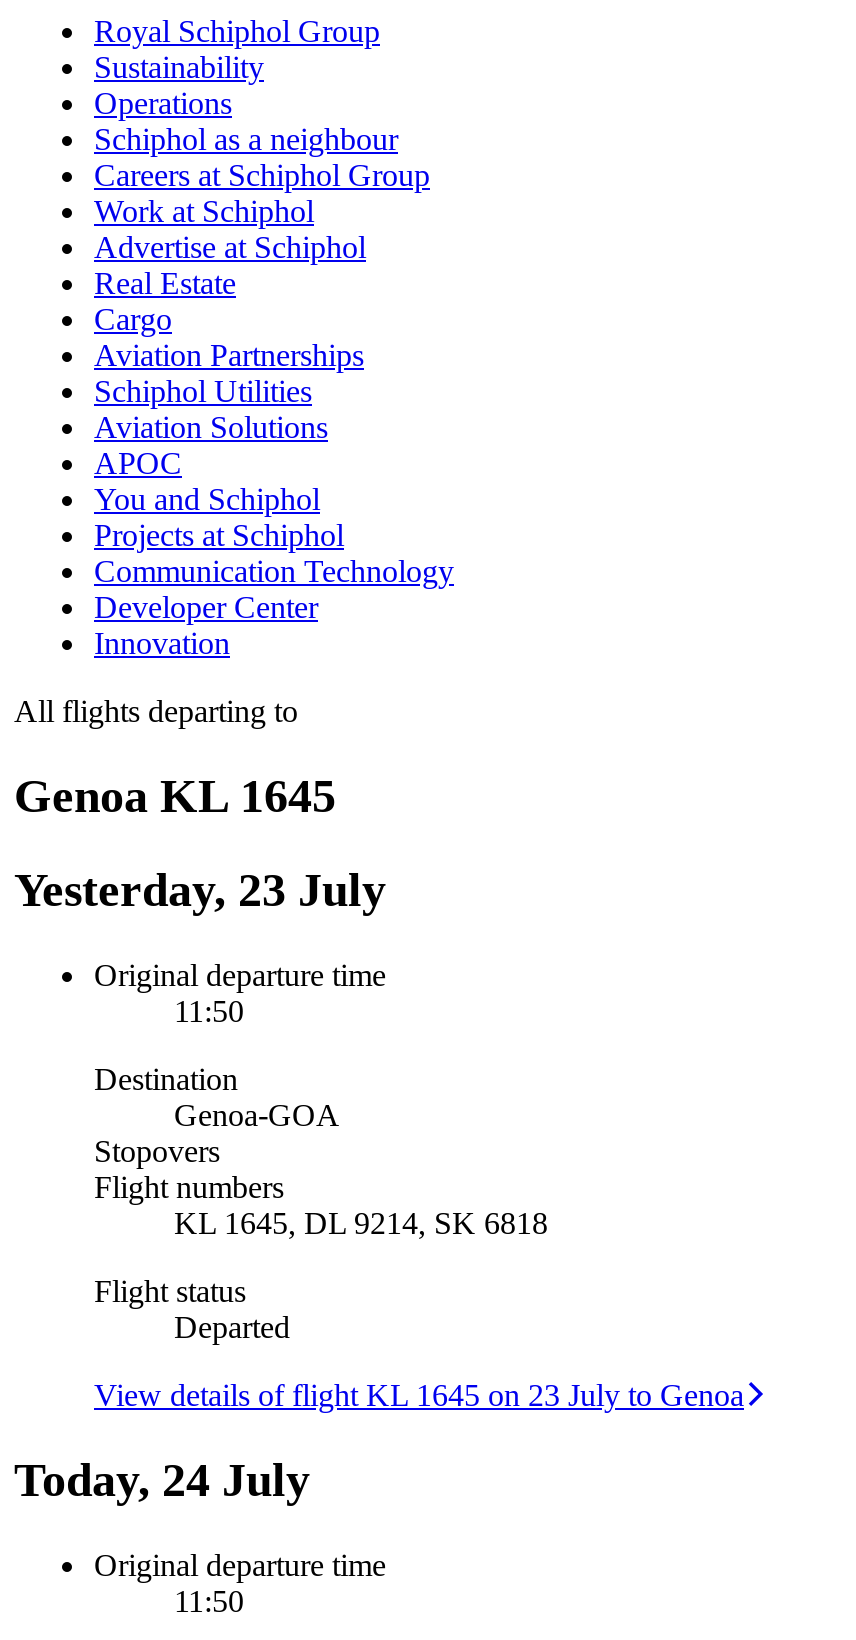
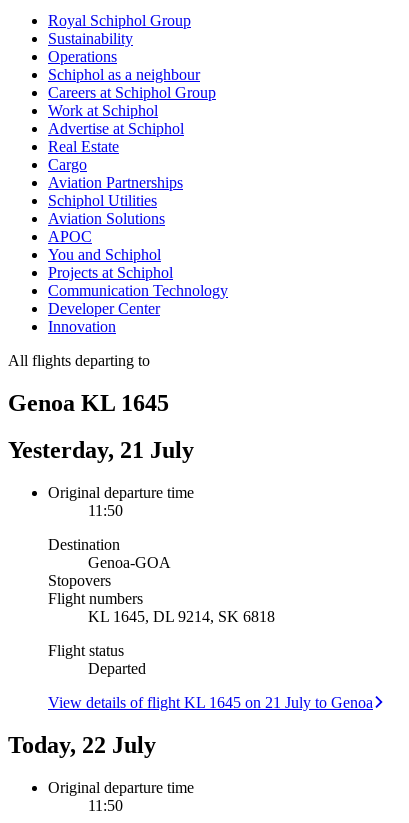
[14,864,386,916] Yesterday, 23 July -> [8,437,194,463] Yesterday, 21 July
[94,1377,744,1411] View details of flight KL 1645 on 23 July to Genoa -> [48,694,373,711] View details of flight KL 1645 on 21 July to Genoa
[14,1453,310,1505] Today, 24 July -> [8,732,156,758] Today, 22 July

